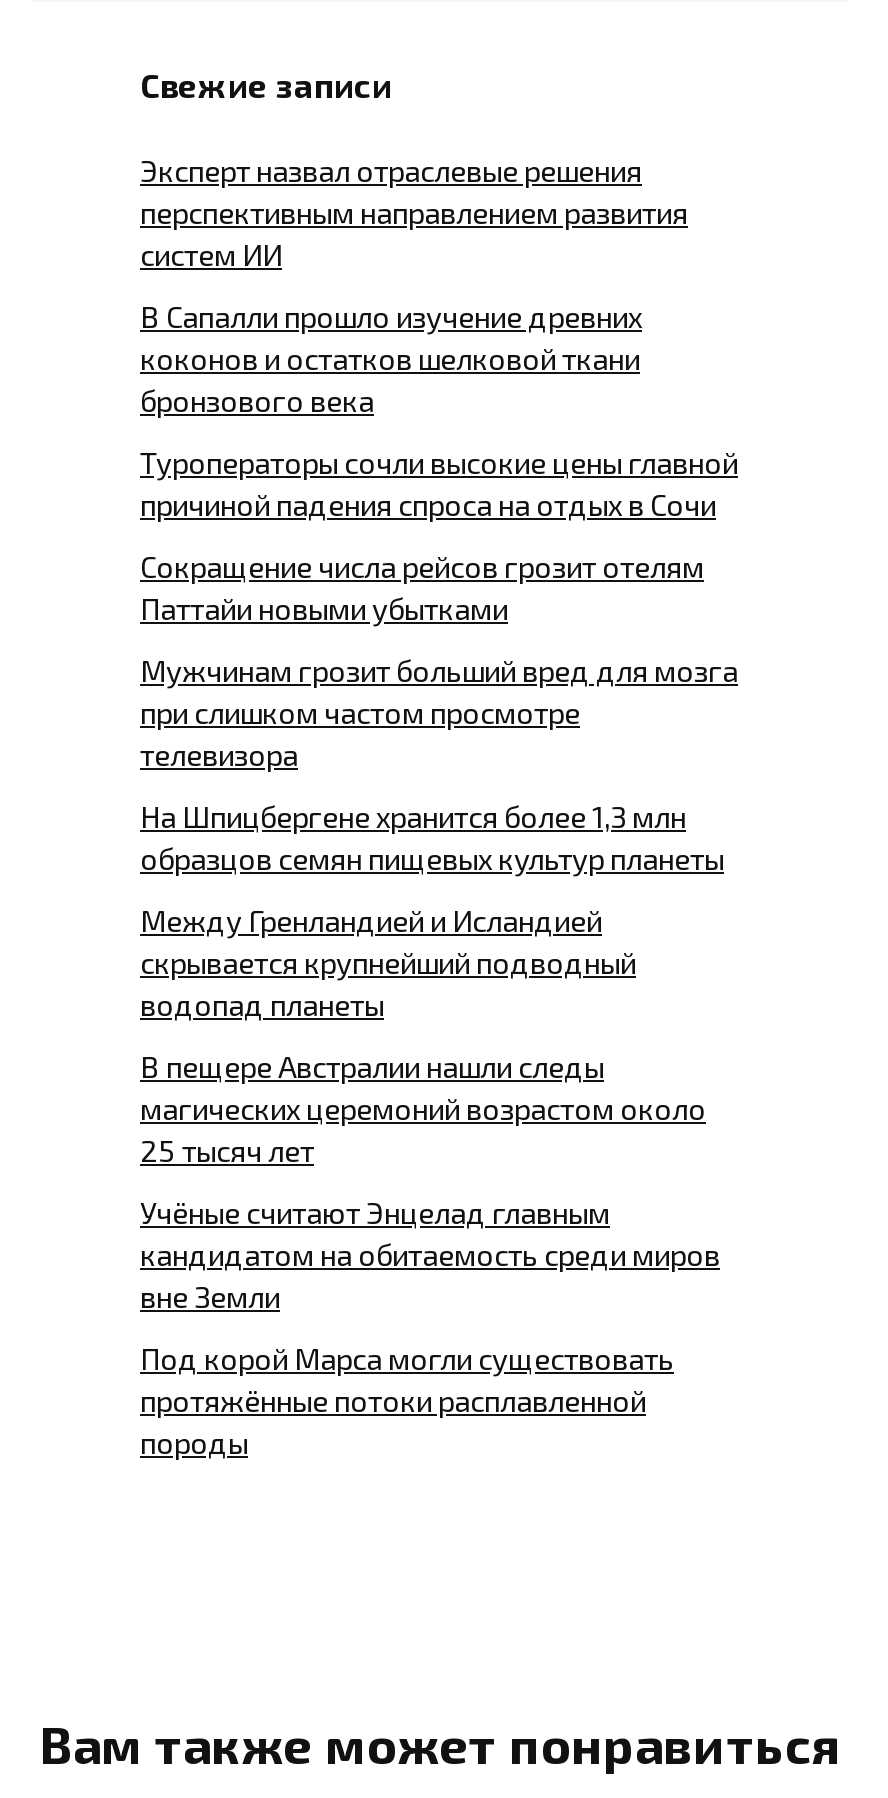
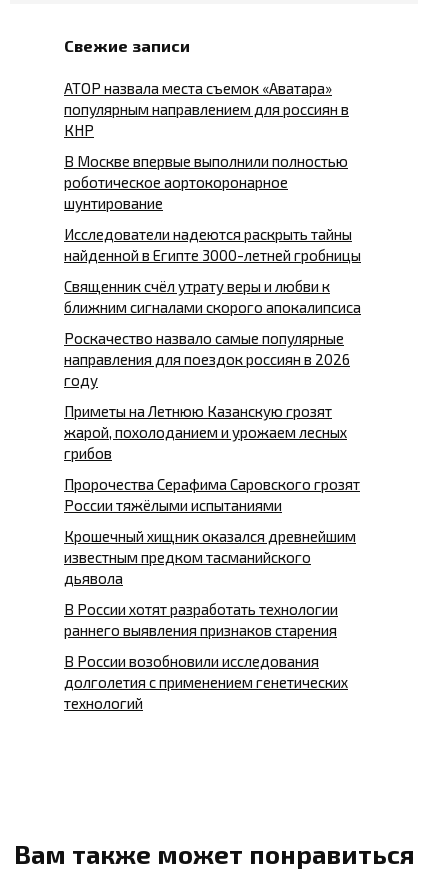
[140,153,688,273] Эксперт назвал отраслевые решения | перспективным направлением развития | систем ИИ -> [64,79,349,139] АТОР назвала места съемок «Аватара» | популярным направлением для россиян в | КНР
[140,299,642,419] В Сапалли прошло изучение древних | коконов и остатков шелковой ткани | бронзового века -> [64,152,348,212] В Москве впервые выполнили полностью | роботическое аортокоронарное | шунтирование
[140,445,738,523] Туроператоры сочли высокие цены главной | причиной падения спроса на отдых в Сочи -> [64,225,361,264] Исследователи надеются раскрыть тайны | найденной в Египте 3000-летней гробницы
[140,549,704,627] Сокращение числа рейсов грозит отелям | Паттайи новыми убытками -> [64,277,361,316] Священник счёл утрату веры и любви к | ближним сигналами скорого апокалипсиса
[140,653,738,773] Мужчинам грозит больший вред для мозга | при слишком частом просмотре | телевизора -> [64,329,350,389] Роскачество назвало самые популярные | направления для поездок россиян в 2026 | году
[140,799,724,877] На Шпицбергене хранится более 1,3 млн | образцов семян пищевых культур планеты -> [64,402,347,462] Приметы на Летнюю Казанскую грозят | жарой, похолоданием и урожаем лесных | грибов
[140,903,636,1023] Между Гренландией и Исландией | скрывается крупнейший подводный | водопад планеты -> [64,475,360,514] Пророчества Серафима Саровского грозят | России тяжёлыми испытаниями
[140,1049,706,1169] В пещере Австралии нашли следы | магических церемоний возрастом около | 25 тысяч лет -> [64,527,356,587] Крошечный хищник оказался древнейшим | известным предком тасманийского | дьявола
[140,1195,720,1315] Учёные считают Энцелад главным | кандидатом на обитаемость среди миров | вне Земли -> [64,600,338,639] В России хотят разработать технологии | раннего выявления признаков старения
[140,1341,674,1461] Под корой Марса могли существовать | протяжённые потоки расплавленной | породы -> [64,652,348,712] В России возобновили исследования | долголетия с применением генетических | технологий

